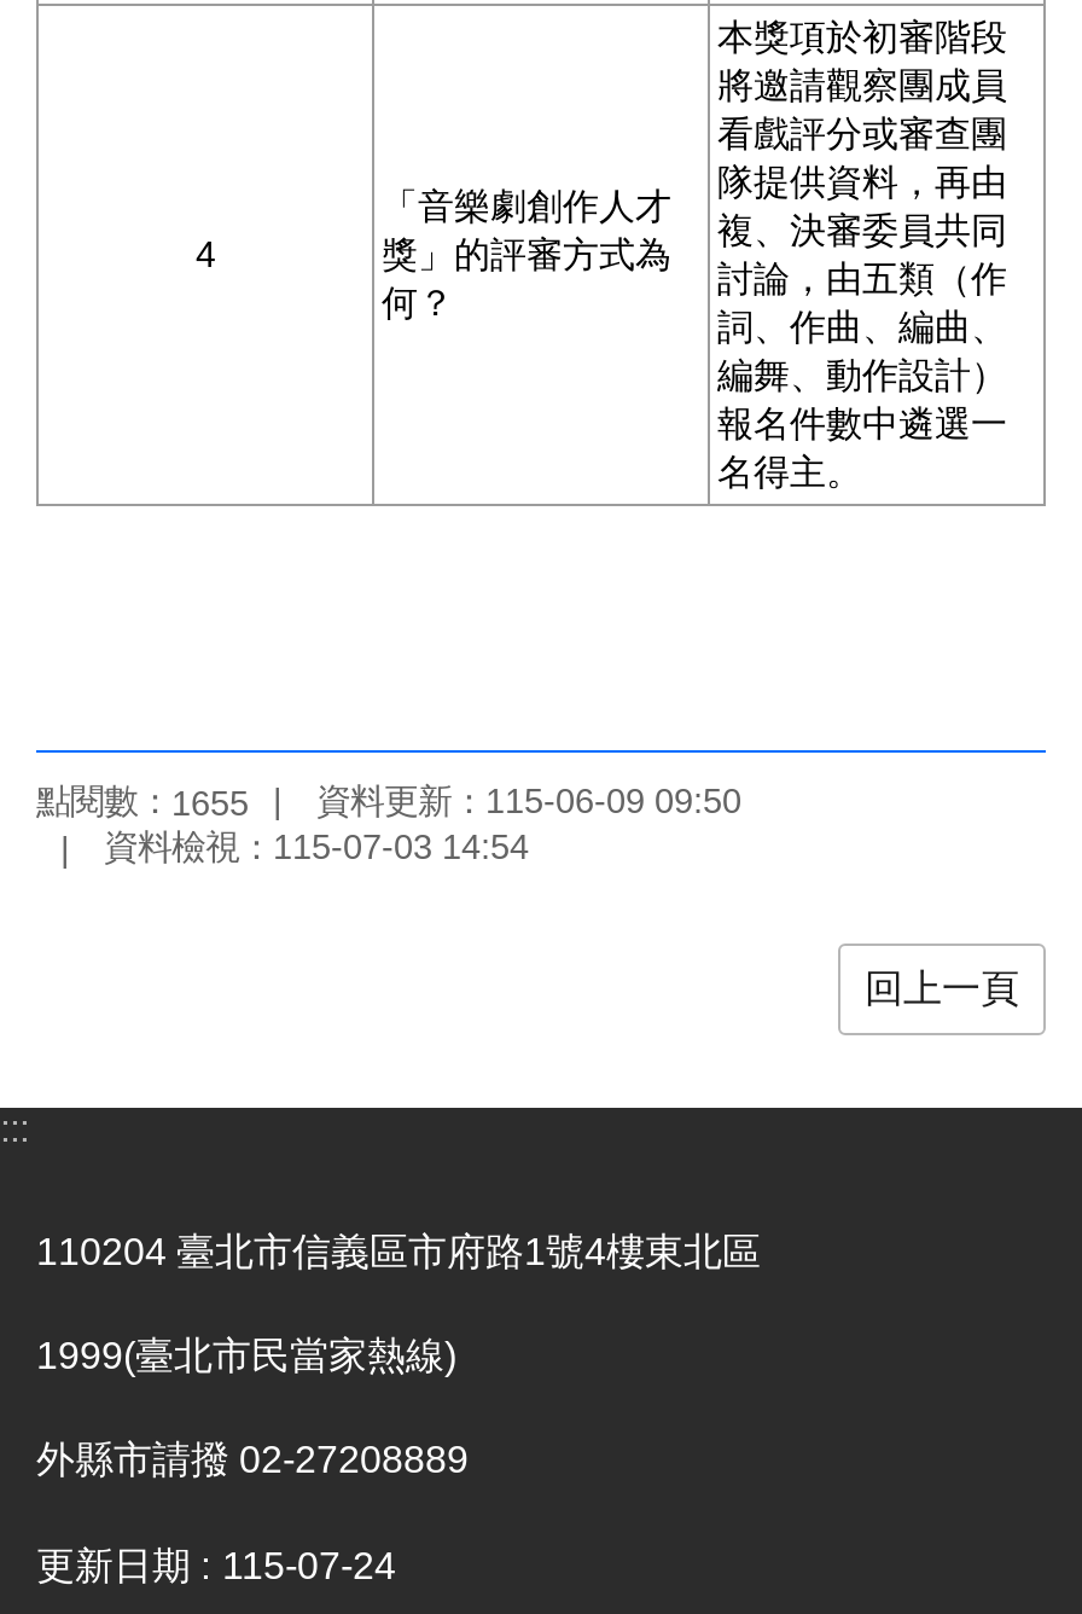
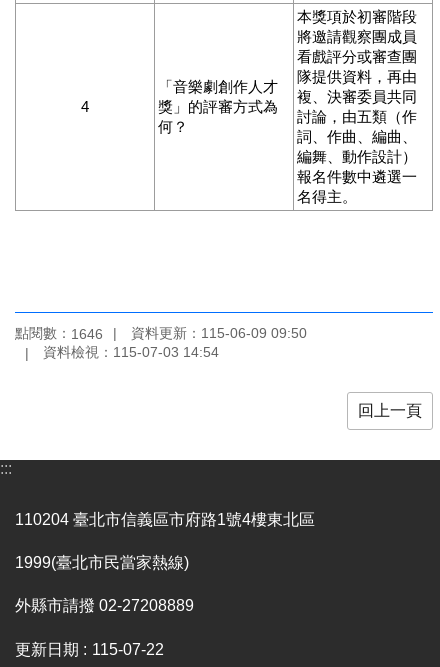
[36,780,741,822] 點閱數：1655 資料更新：115-06-09 09:50 -> [15,324,307,342] 點閱數：1646 資料更新：115-06-09 09:50
[36,1546,396,1587] 更新日期 115-07-24 -> [15,641,164,658] 更新日期 115-07-22

